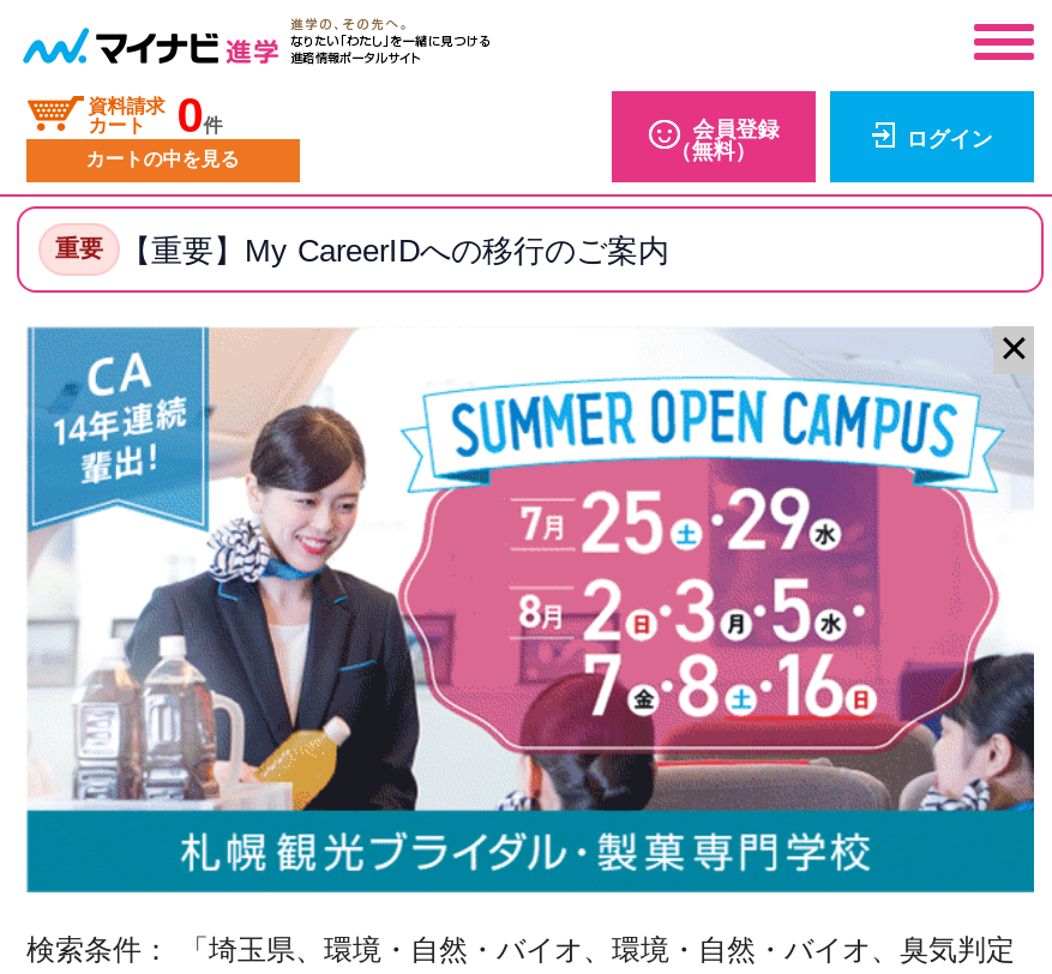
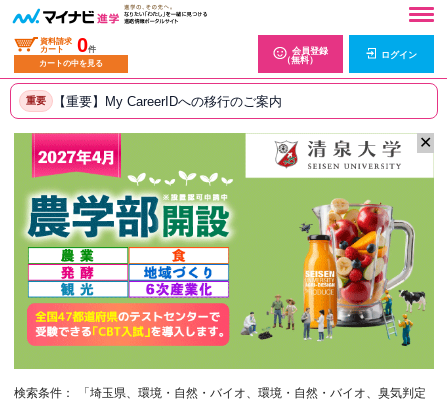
[24,326,1036,895] [image] -> [13,132,435,370] [image]

